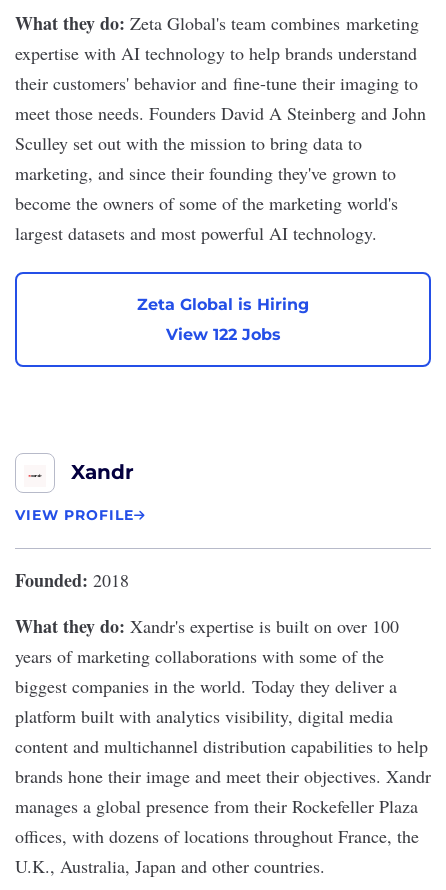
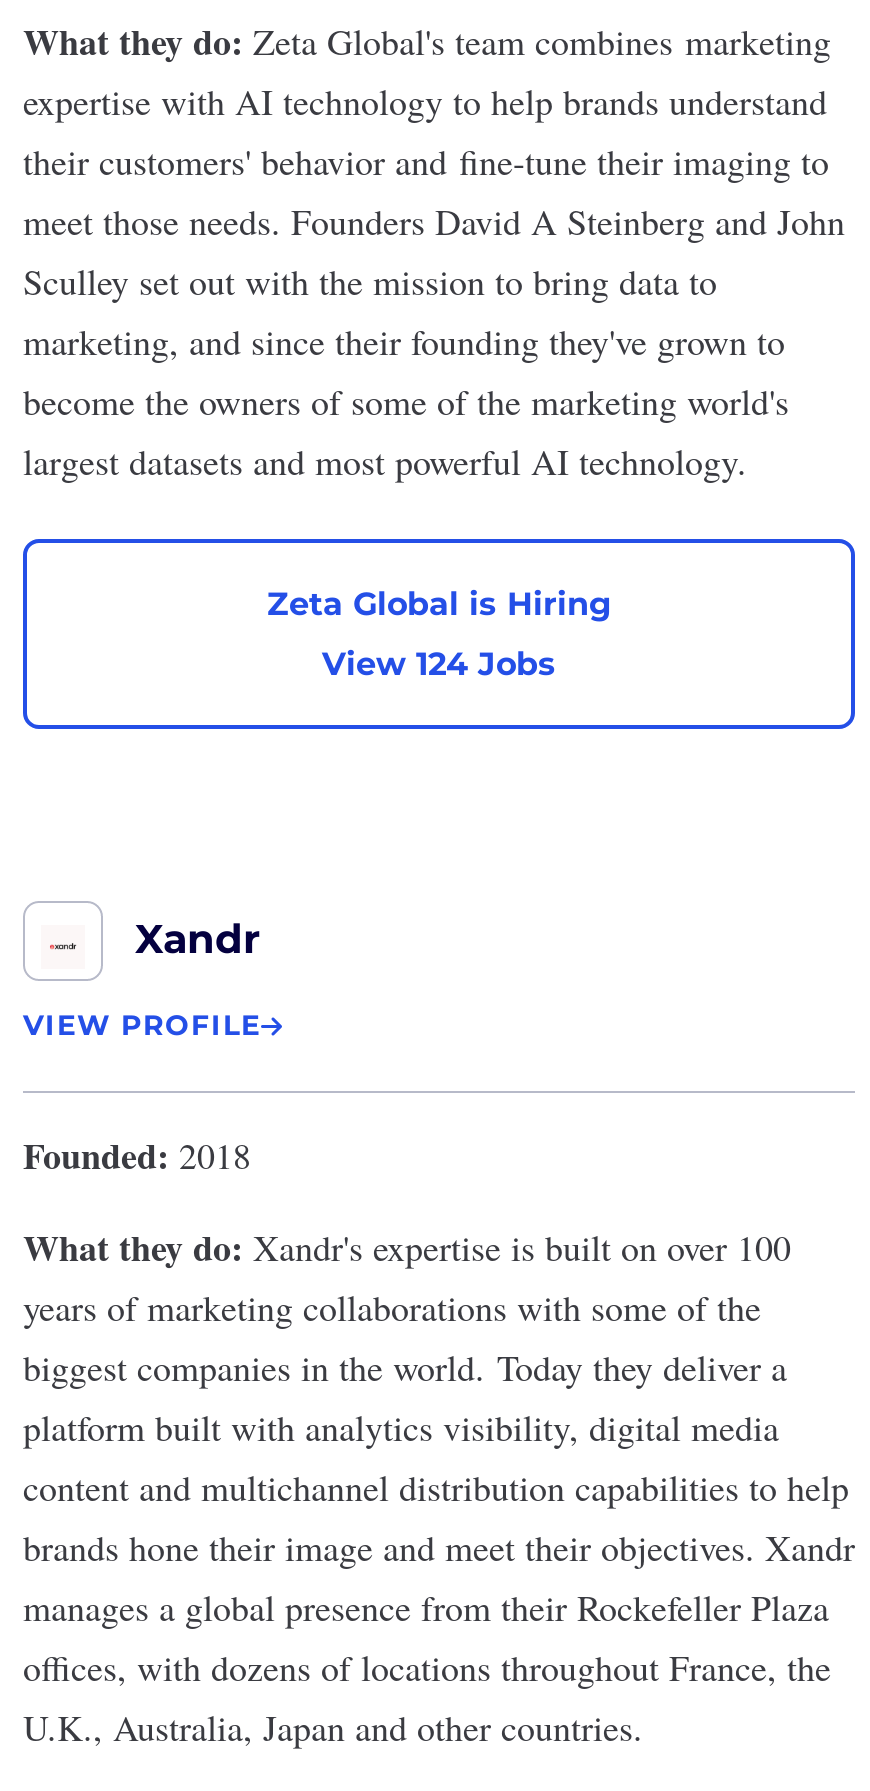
[165,324,280,343] View 122 Jobs -> [322,644,556,682] View 124 Jobs

